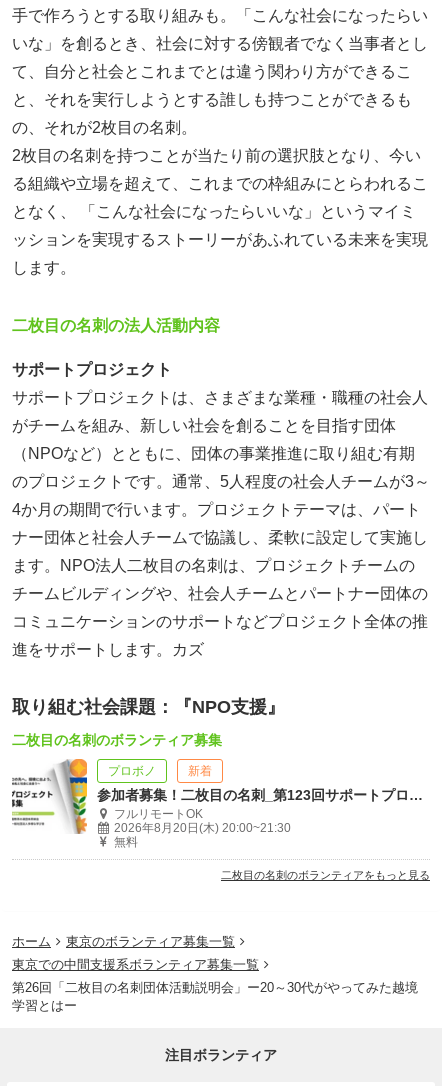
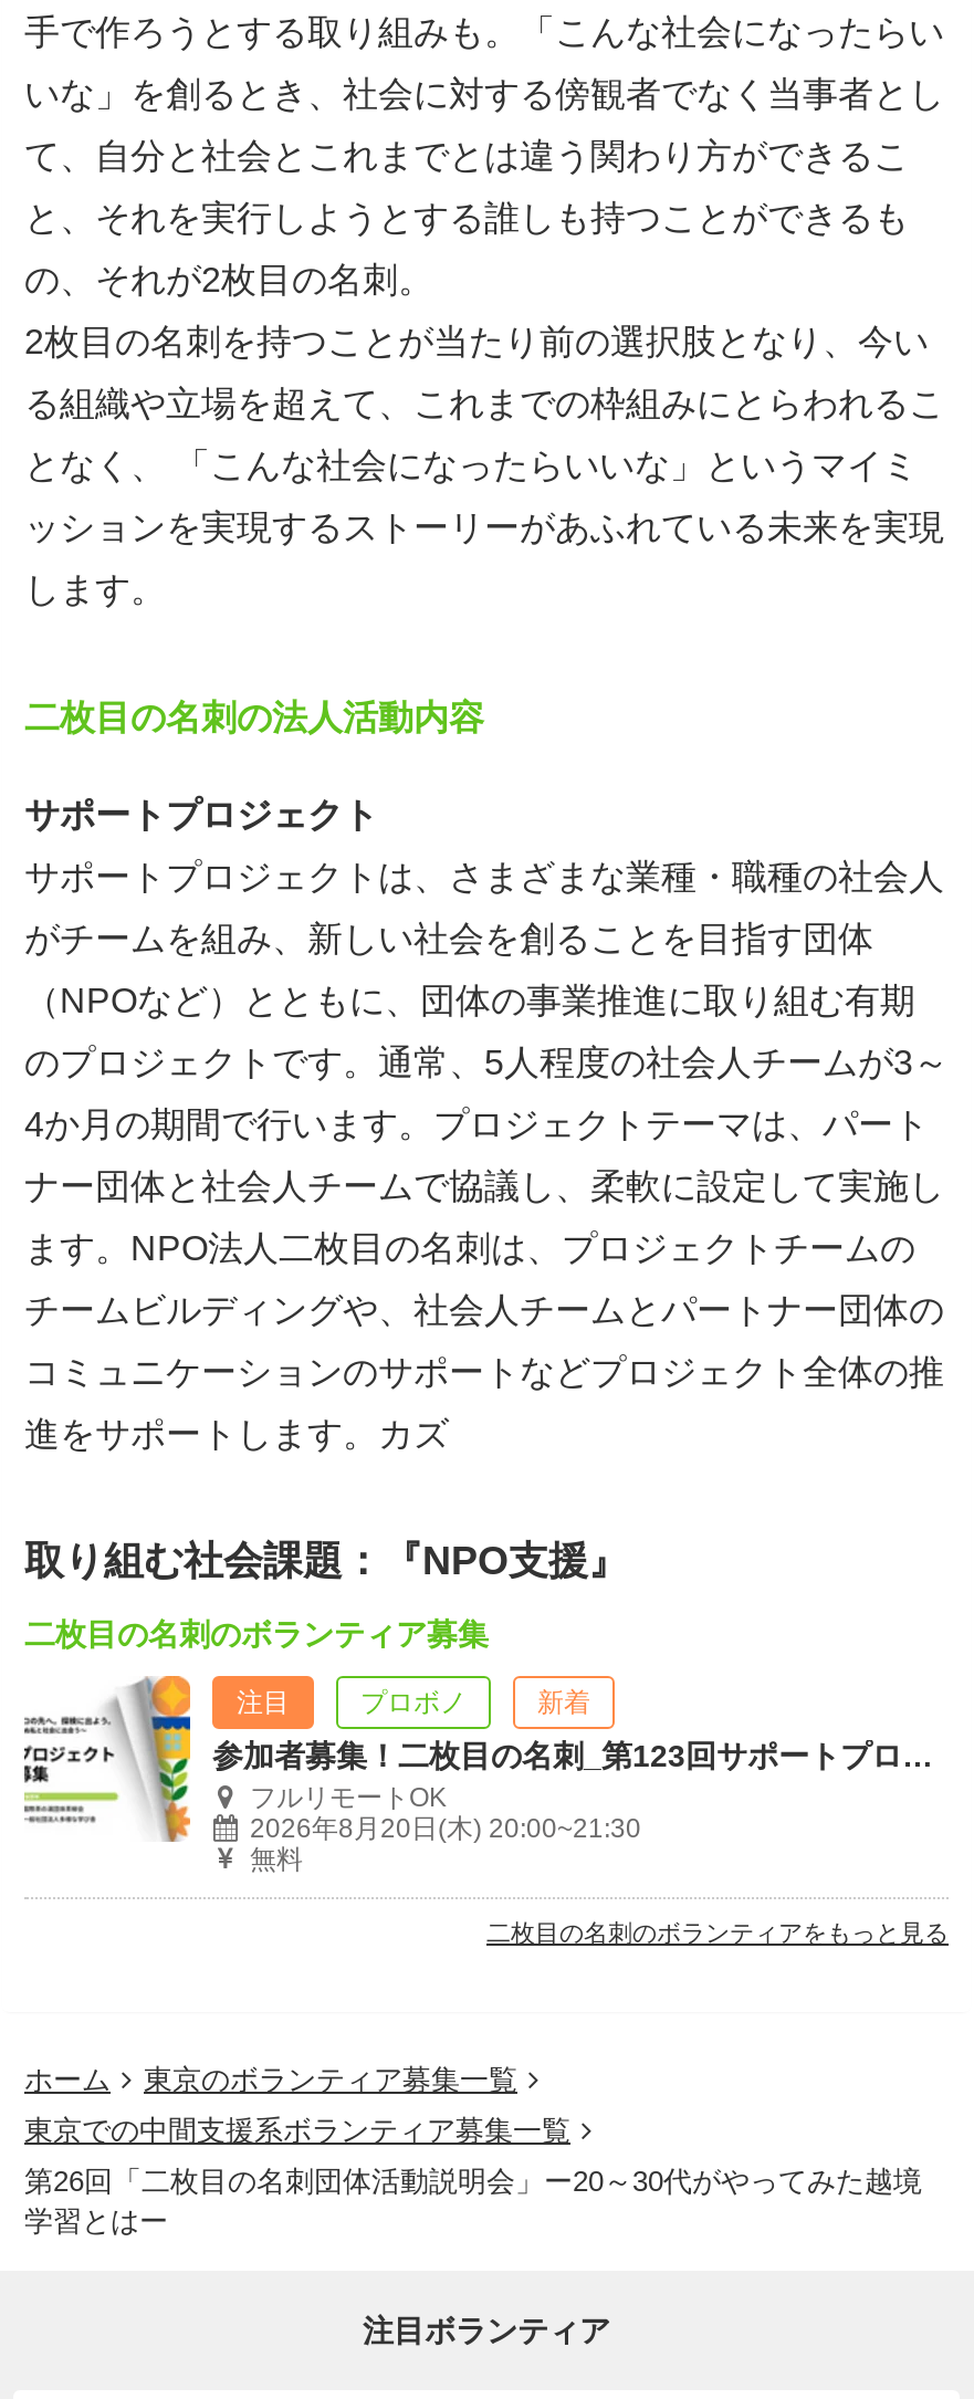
none -> [237,1687,290,1718] 注目

